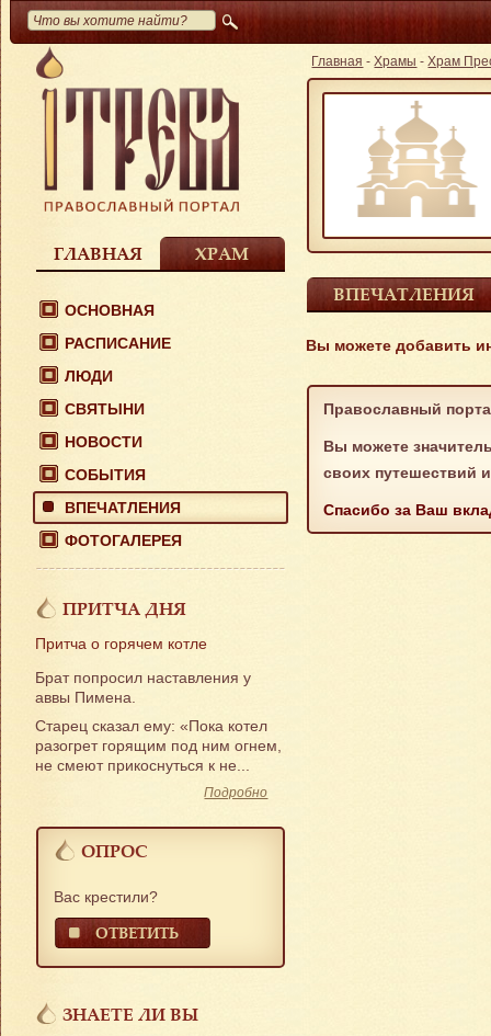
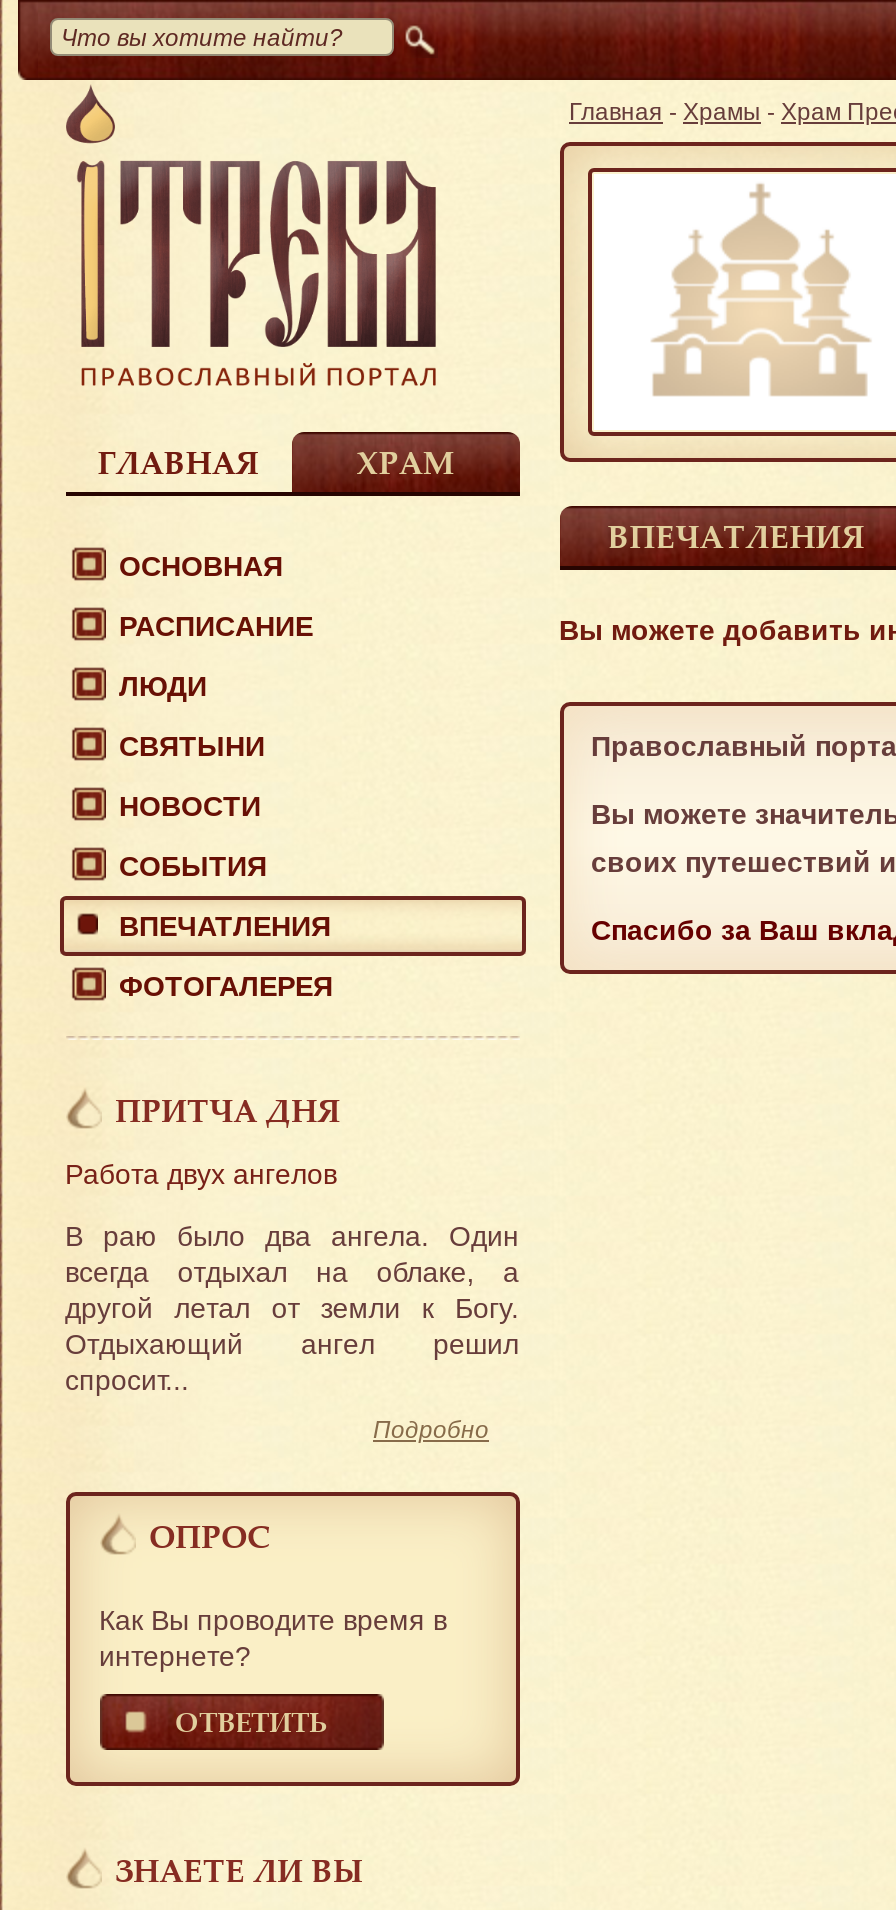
[36,635,282,774] Притча о горячем котле | Брат попросил наставления у | аввы Пимена. | Старец сказал ему: «Пока котел | разогрет горящим под ним огнем, | не смеют прикоснуться к не... -> [65,1158,519,1396] Работа двух ангелов | В раю было два ангела. Один | всегда отдыхал на облаке, а | другой летал от земли к Богу. | Отдыхающий ангел решил | спросит...
[54,888,158,906] Вас крестили? -> [99,1604,447,1672] Как Вы проводите время в | интернете?

